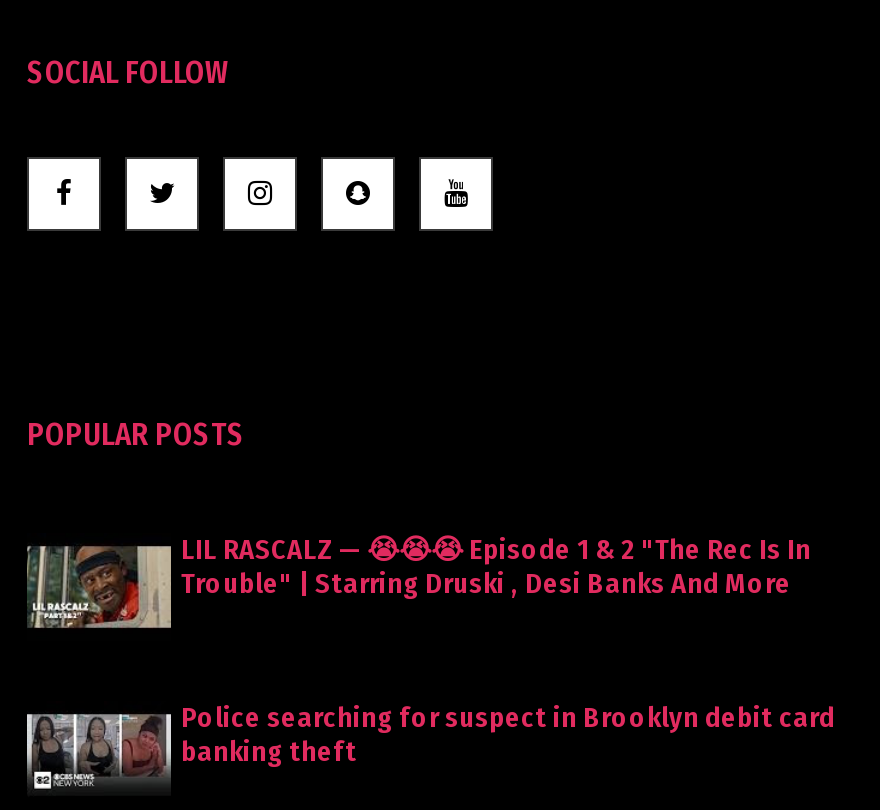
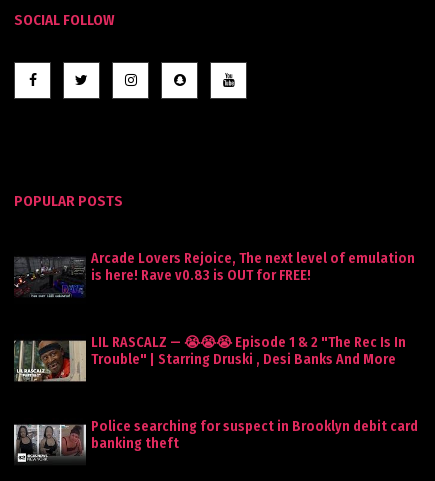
none -> [15,250,415,297] [image] | Arcade Lovers Rejoice, The next level of emulation | is here! Rave v0.83 is OUT for FREE!

